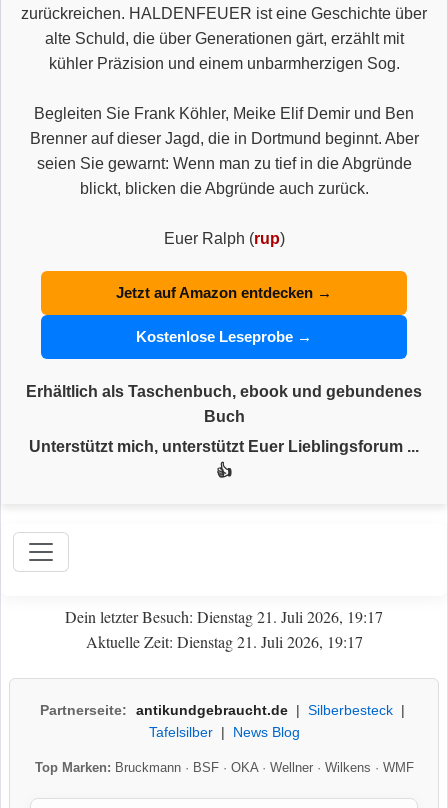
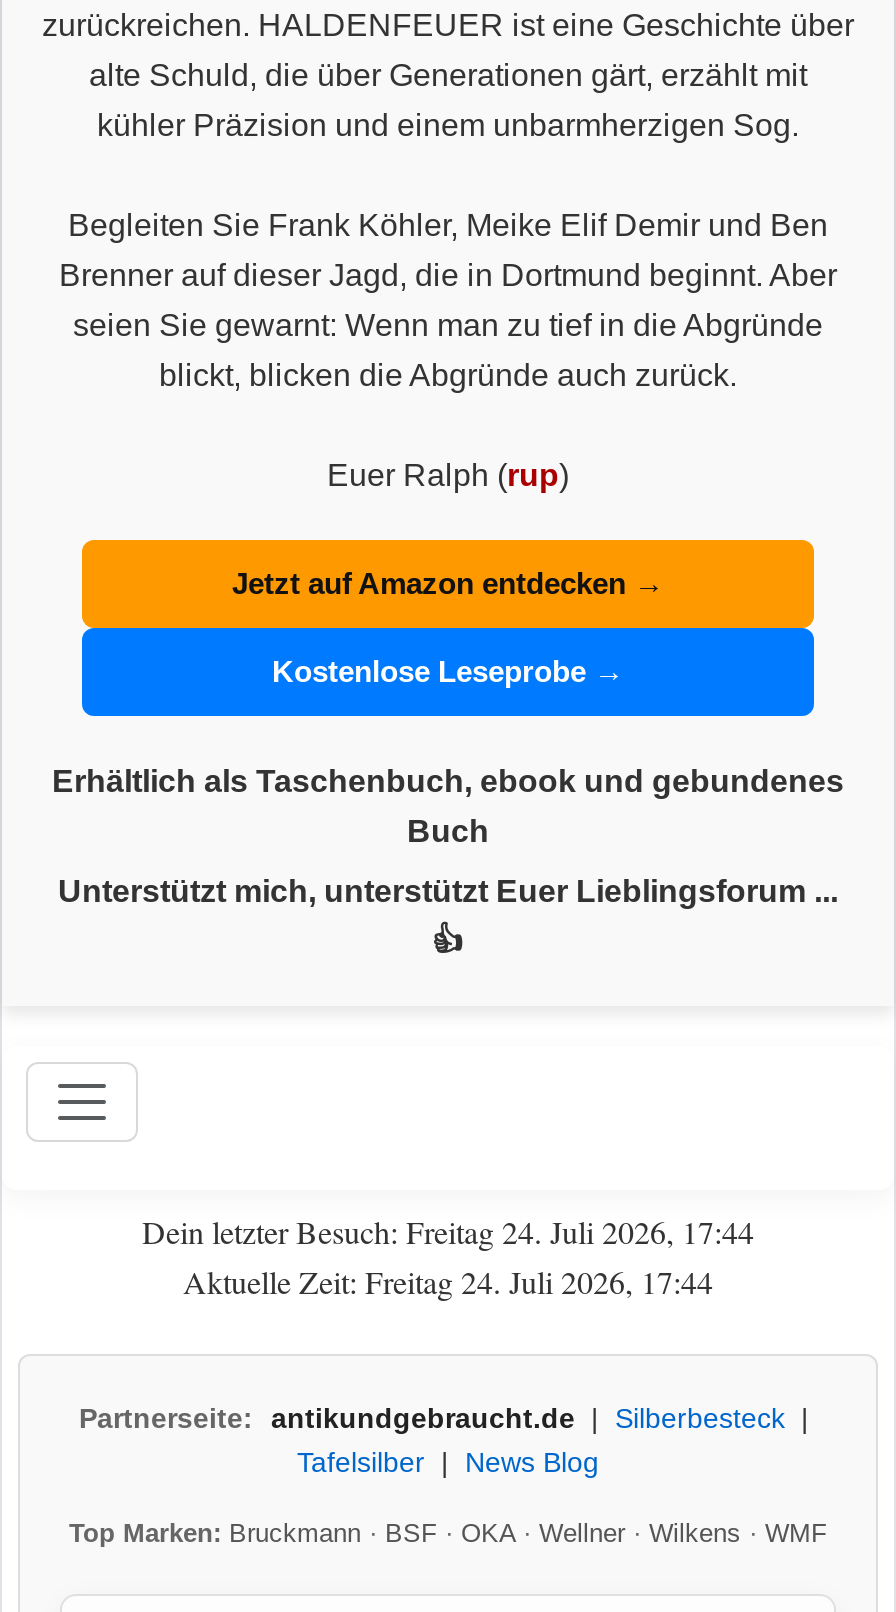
[65,606,383,627] Dein letzter Besuch: Dienstag 21. Juli 2026, 19:17 -> [142,1211,754,1253] Dein letzter Besuch: Freitag 24. Juli 2026, 17:44
[85,631,362,652] Aktuelle Zeit: Dienstag 21. Juli 2026, 19:17 -> [183,1261,713,1303] Aktuelle Zeit: Freitag 24. Juli 2026, 17:44

